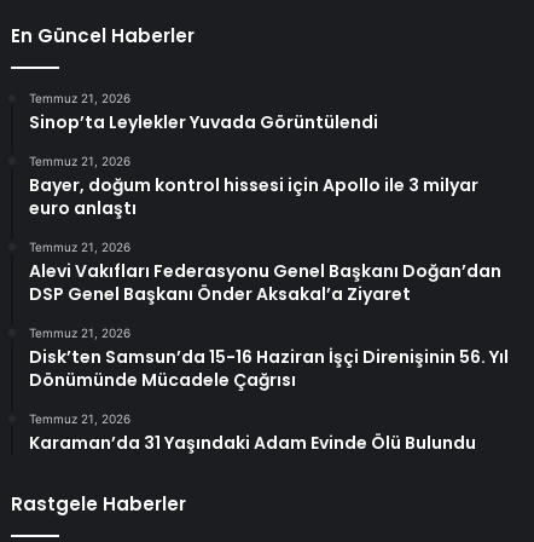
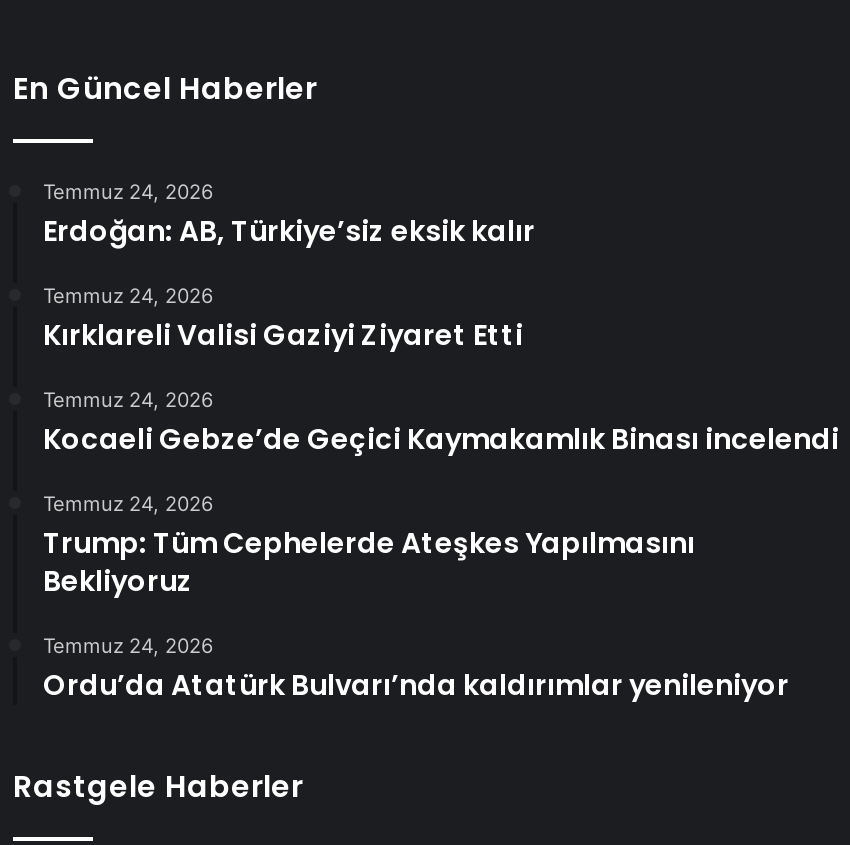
[29,90,378,134] Temmuz 21, 2026 | Sinop’ta Leylekler Yuvada Görüntülendi -> [43,180,535,252] Temmuz 24, 2026 | Erdoğan: AB, Türkiye’siz eksik kalır
[29,153,478,220] Temmuz 21, 2026 | Bayer, doğum kontrol hissesi için Apollo ile 3 milyar | euro anlaştı -> [43,284,523,356] Temmuz 24, 2026 | Kırklareli Valisi Gaziyi Ziyaret Etti
[29,239,501,305] Temmuz 21, 2026 | Alevi Vakıfları Federasyonu Genel Başkanı Doğan’dan | DSP Genel Başkanı Önder Aksakal’a Ziyaret -> [43,388,839,460] Temmuz 24, 2026 | Kocaeli Gebze’de Geçici Kaymakamlık Binası incelendi
[29,325,509,391] Temmuz 21, 2026 | Disk’ten Samsun’da 15-16 Haziran İşçi Direnişinin 56. Yıl | Dönümünde Mücadele Çağrısı -> [43,492,695,602] Temmuz 24, 2026 | Trump: Tüm Cephelerde Ateşkes Yapılmasını | Bekliyoruz
[29,411,476,454] Temmuz 21, 2026 | Karaman’da 31 Yaşındaki Adam Evinde Ölü Bulundu -> [43,634,789,706] Temmuz 24, 2026 | Ordu’da Atatürk Bulvarı’nda kaldırımlar yenileniyor

